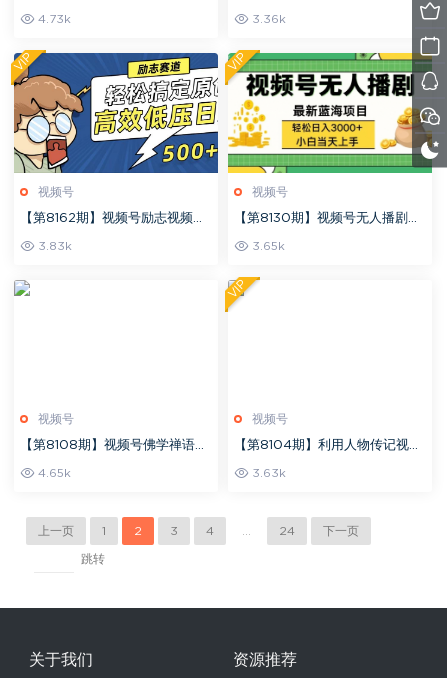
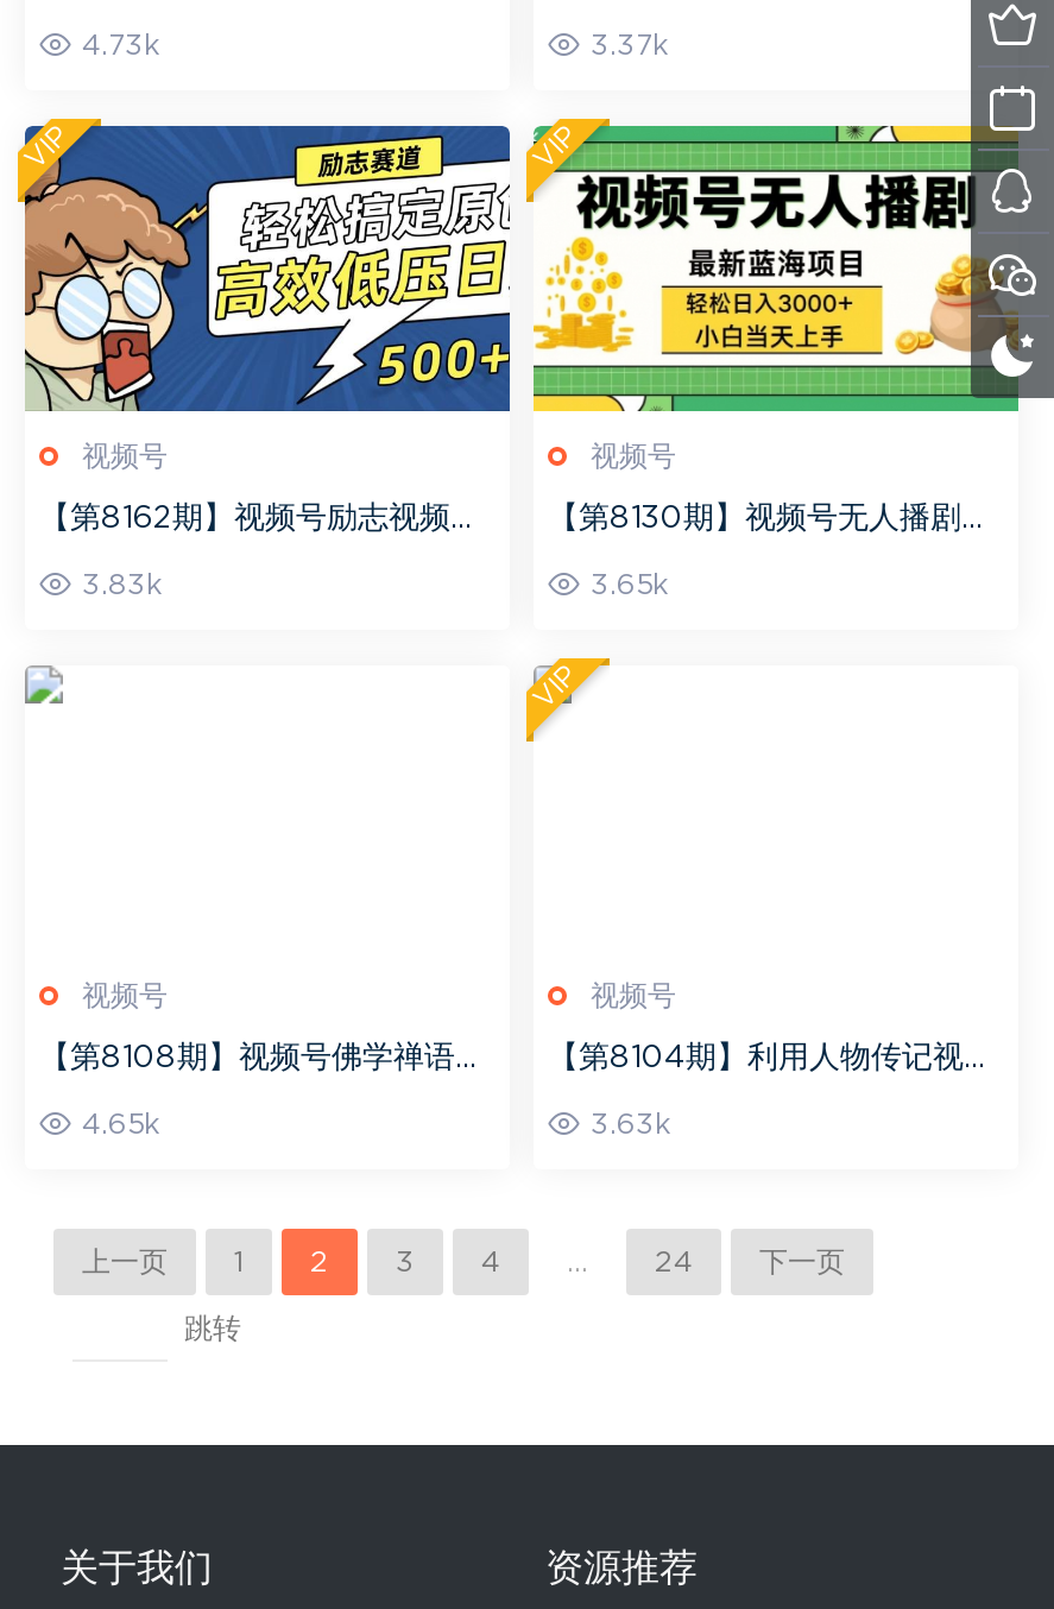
[248,13,286,25] 3.36k -> [581,31,669,59] 3.37k

